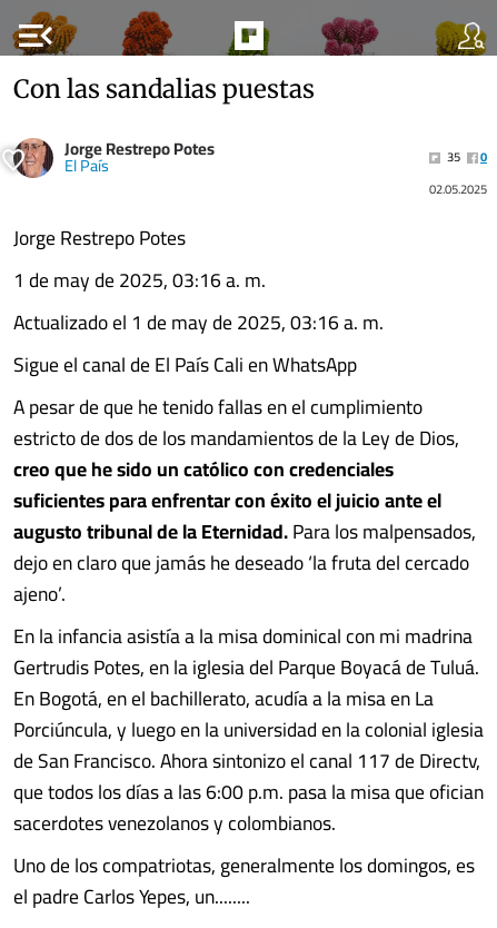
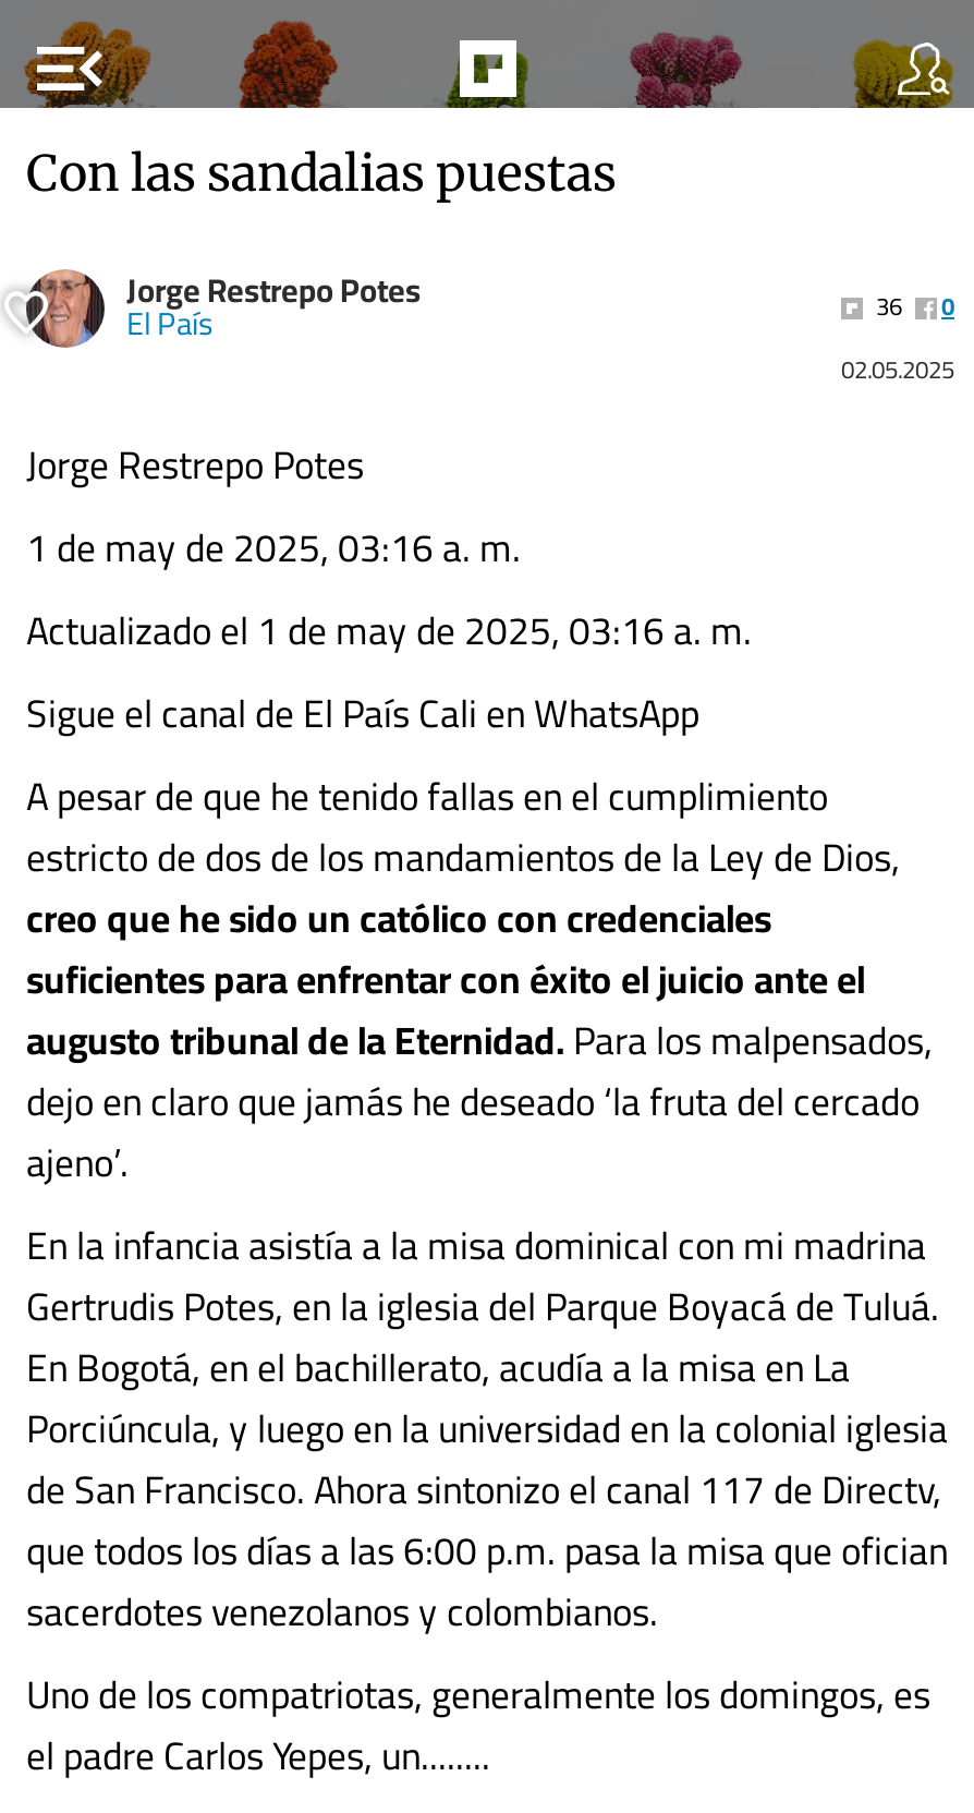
[447,145,487,168] 35 0 -> [876,282,954,328] 36 0

